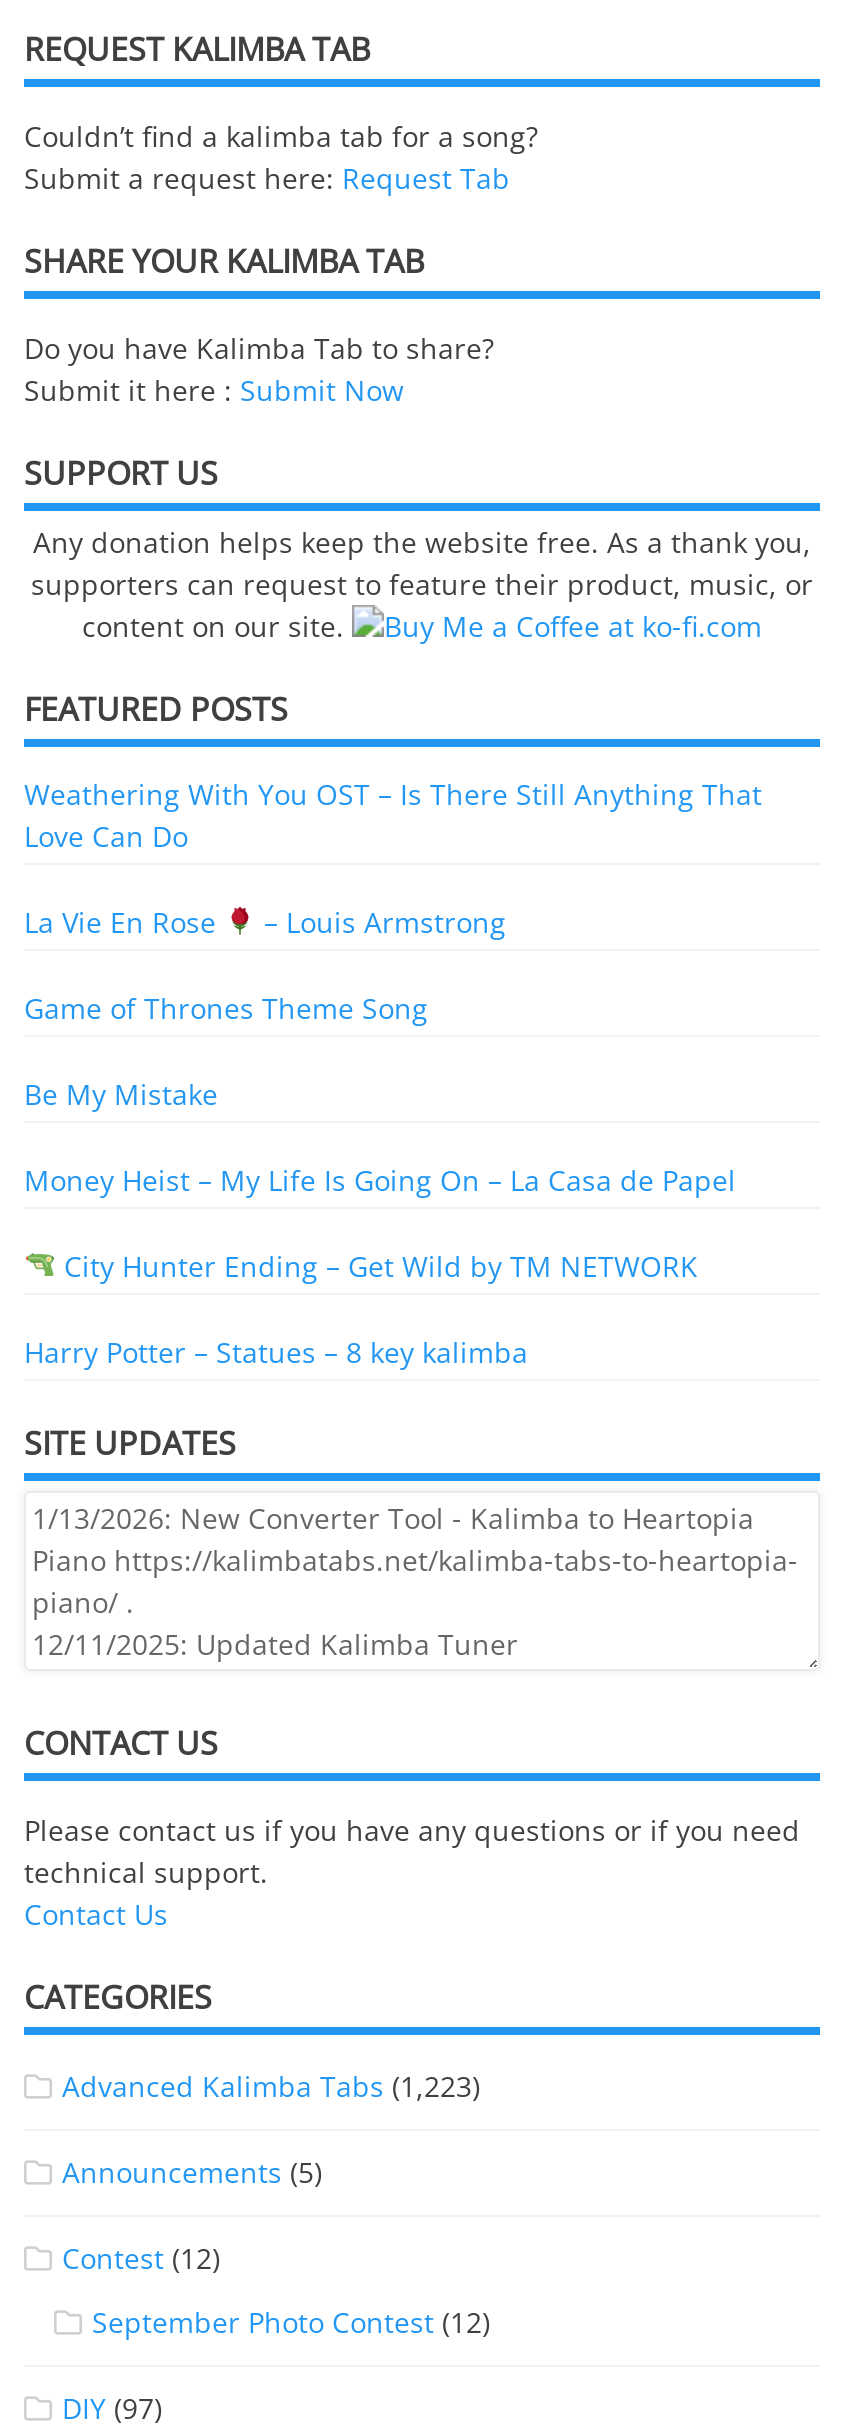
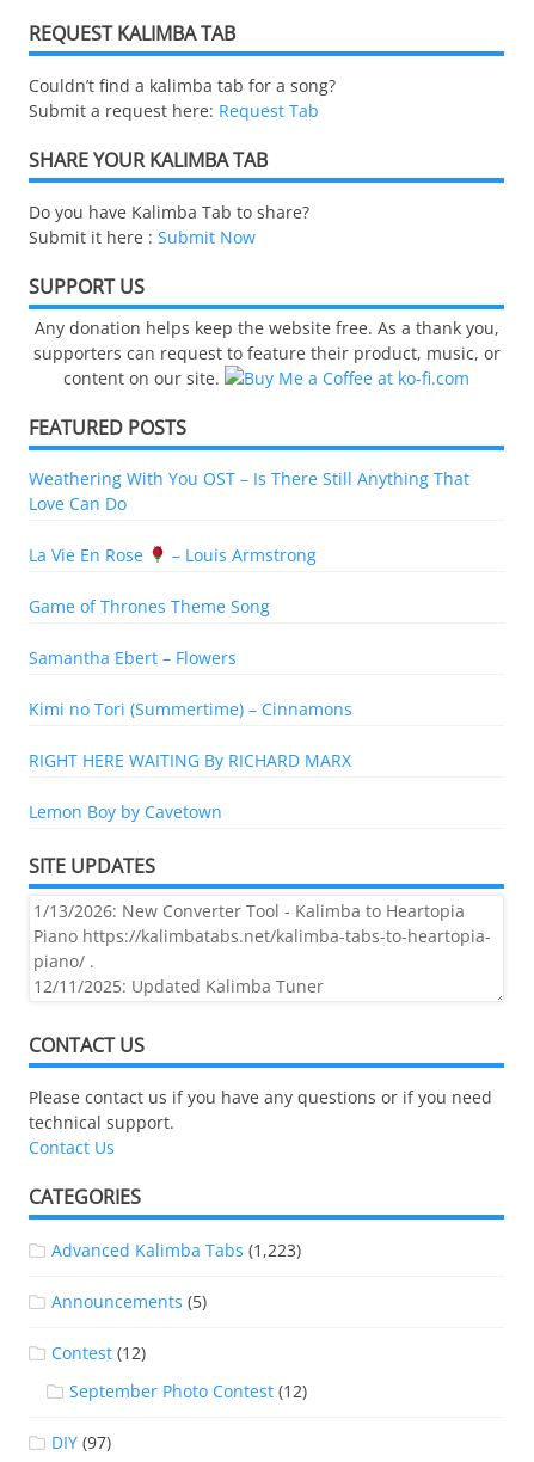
[24,1074,218,1112] Be My Mistake -> [29,646,237,669] Samantha Ebert – Flowers
[24,1160,736,1198] Money Heist – My Life Is Going On – La Casa de Papel -> [29,697,352,720] Kimi no Tori (Summertime) – Cinnamons
[56,1246,698,1284] City Hunter Ending – Get Wild by TM NETWORK -> [29,749,351,771] RIGHT HERE WAITING By RICHARD MARX
[24,1332,528,1370] Harry Potter – Statues – 8 key kalimba -> [29,800,222,823] Lemon Boy by Cavetown

